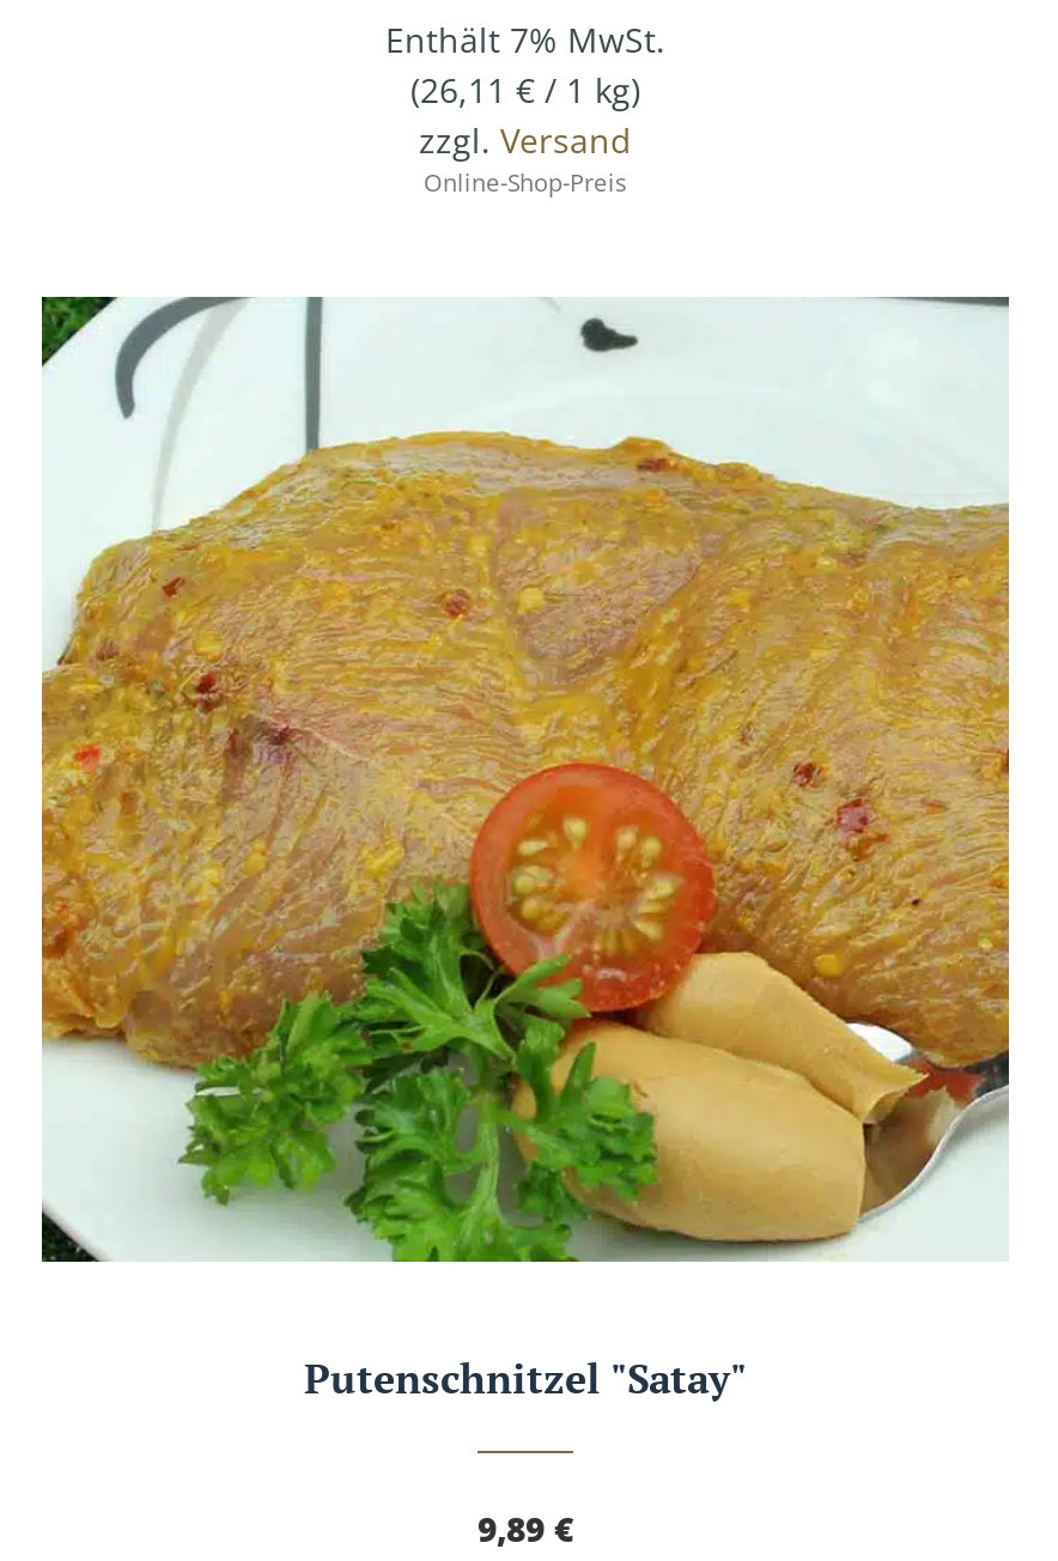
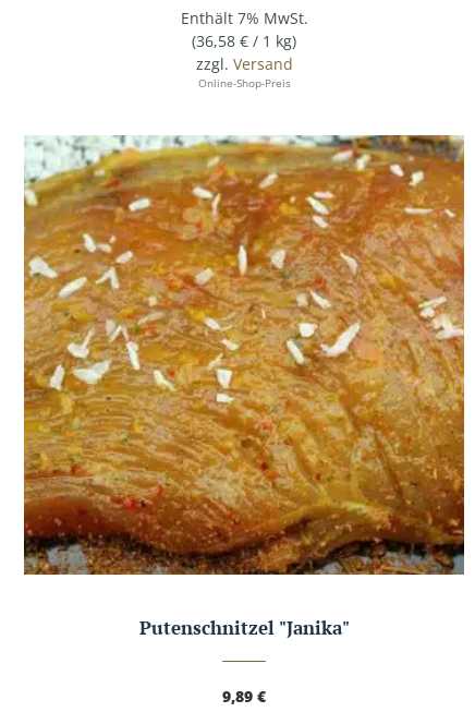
[411,68,640,113] (26,11 €/ 1 kg) -> [192,31,296,52] (36,58 €/ 1 kg)
[39,294,1011,1405] [image] | Putenschnitzel "Satay" -> [23,134,465,640] [image] | Putenschnitzel "Janika"

